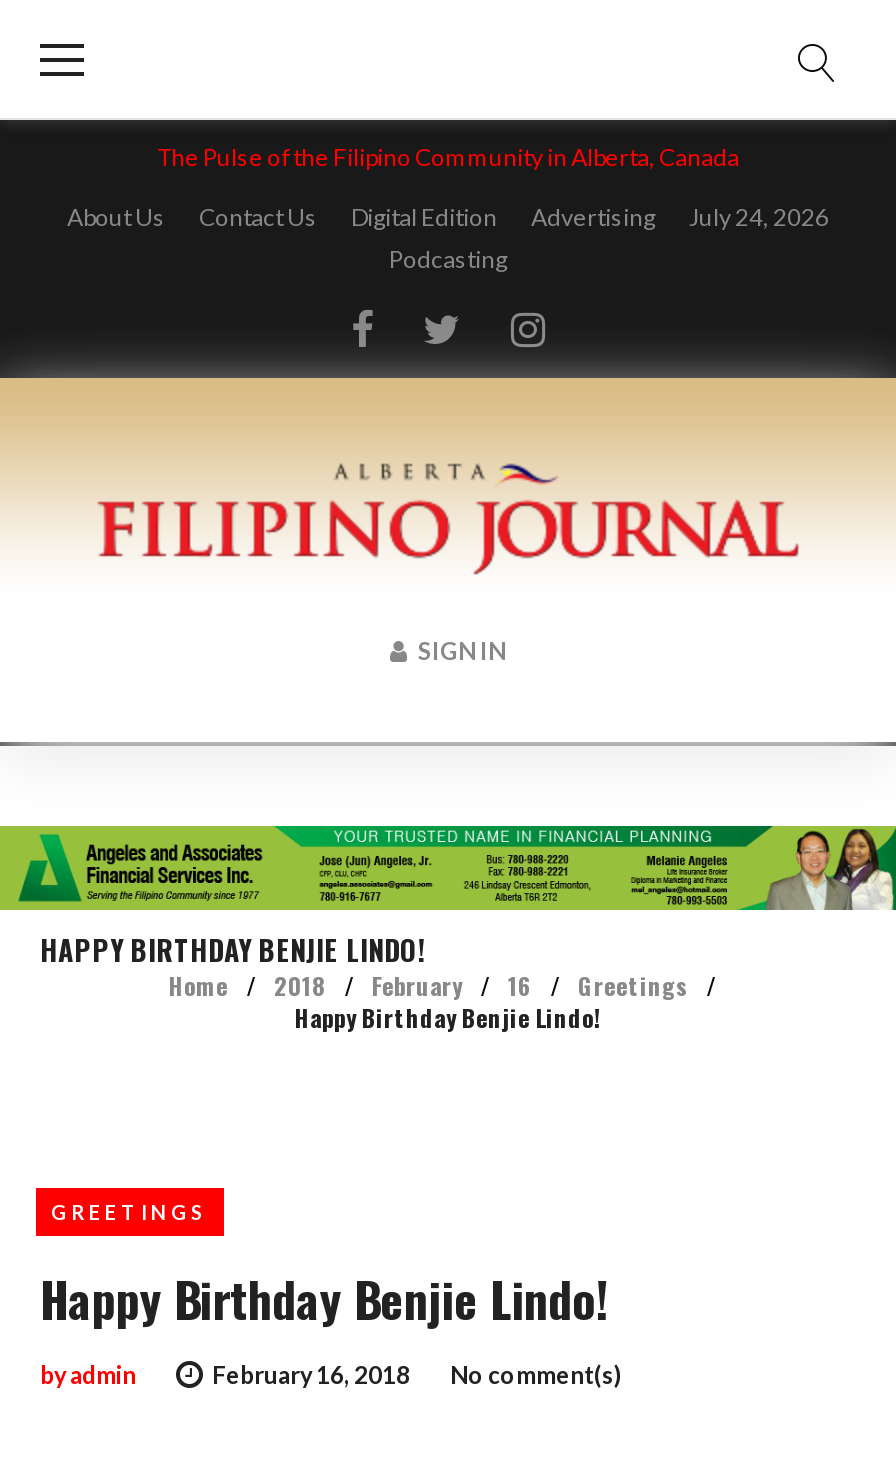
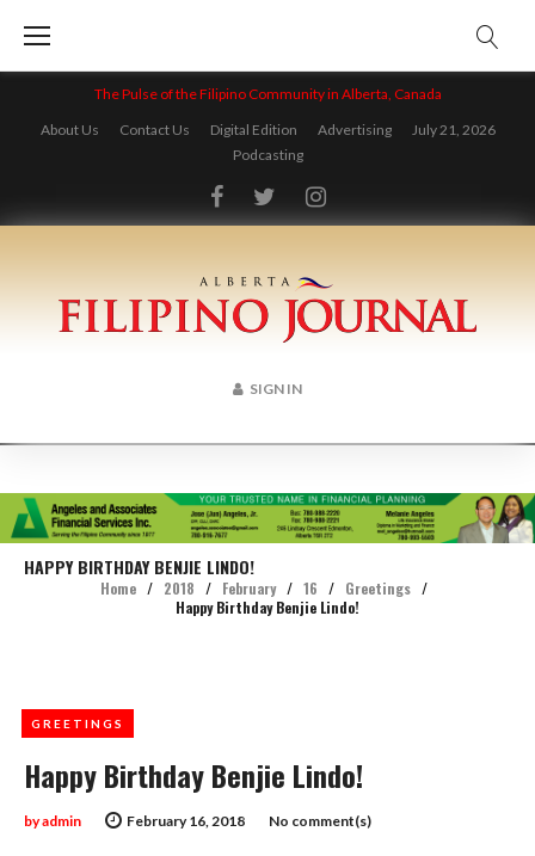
[67,202,829,232] About Us Contact Us Digital Edition Advertising July 24, 2026 -> [40,121,495,138] About Us Contact Us Digital Edition Advertising July 21, 2026

